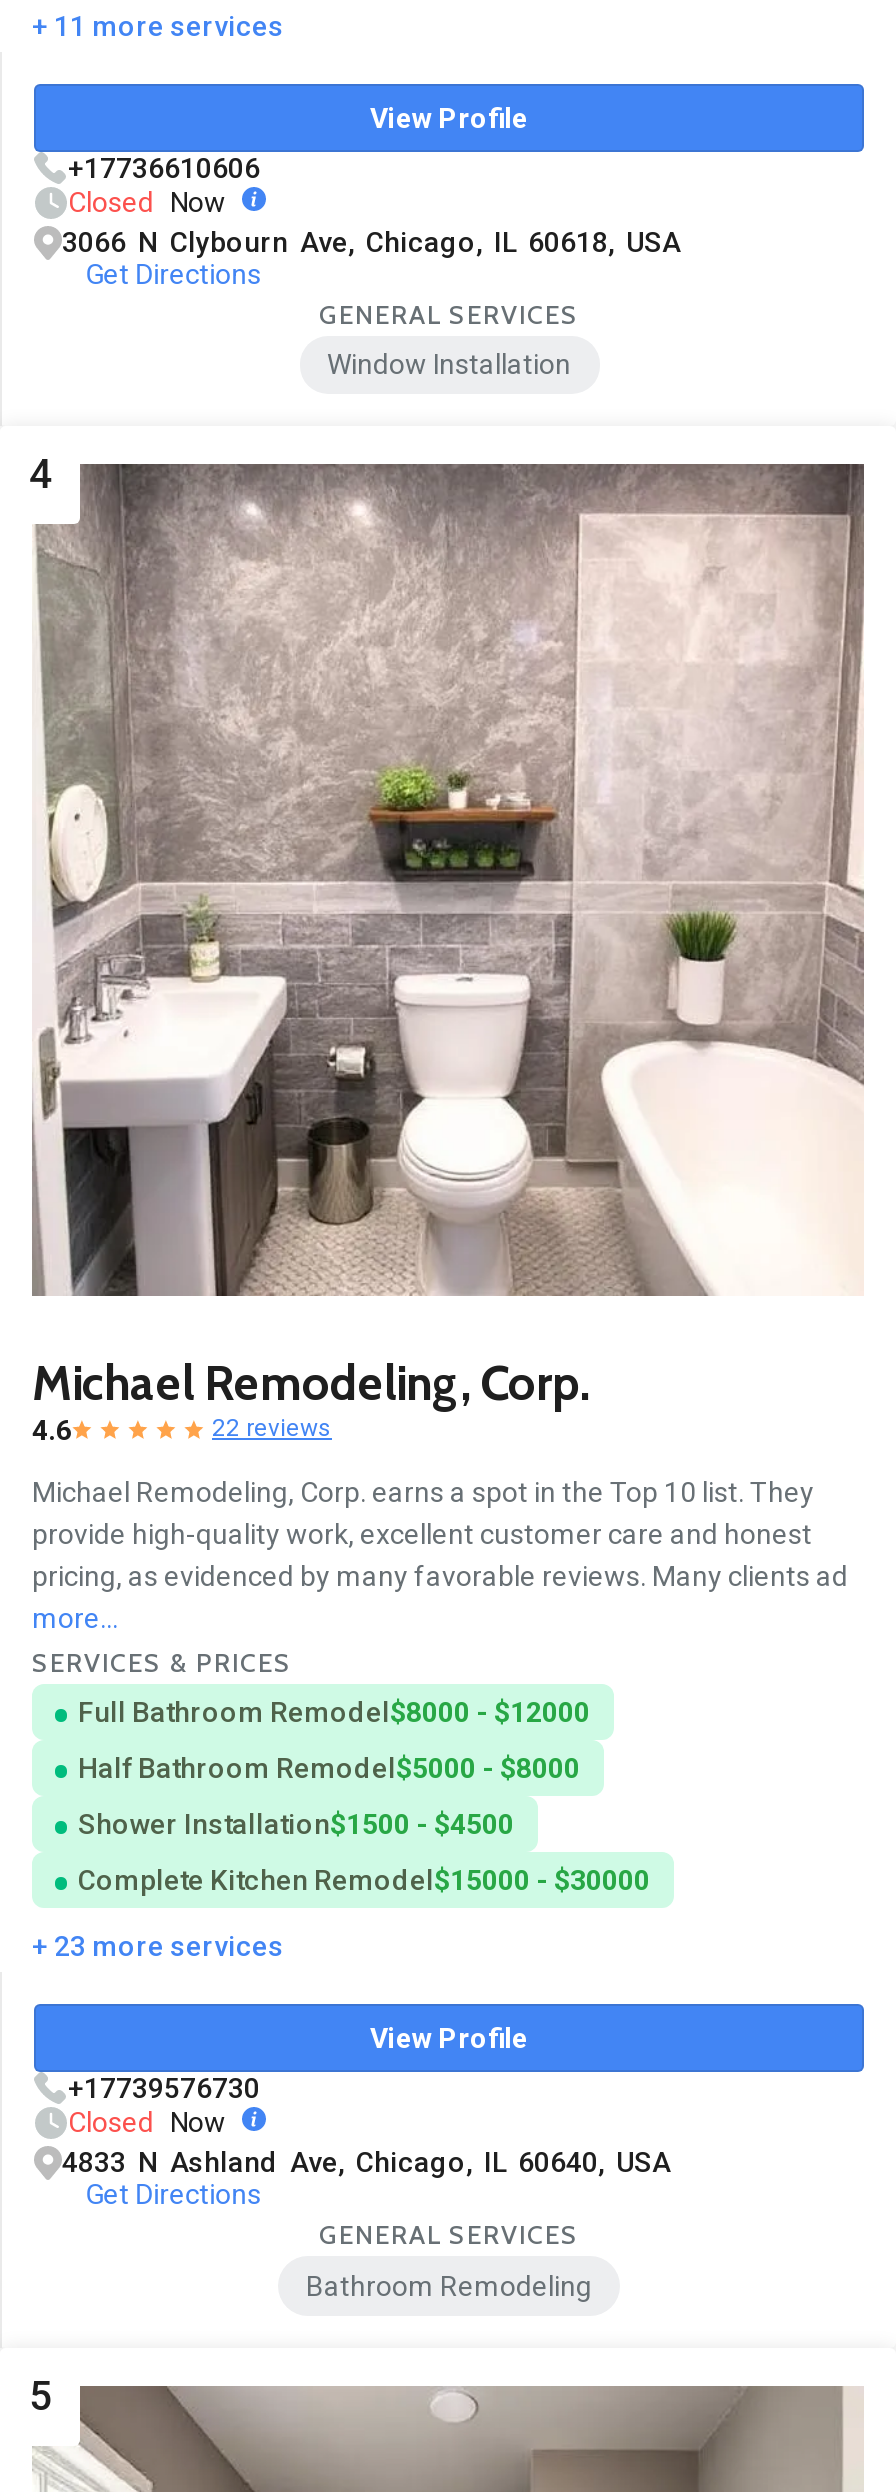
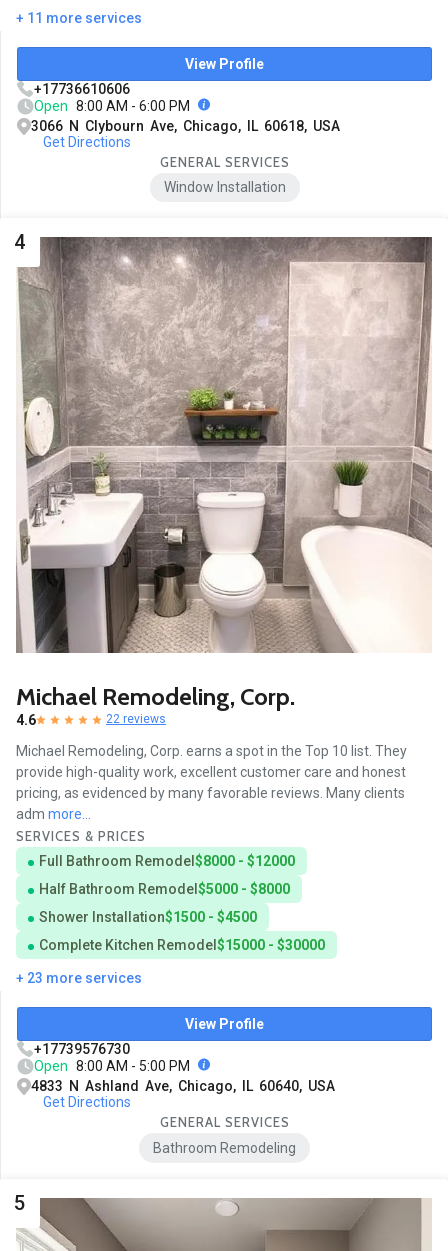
[68,185,226,217] Closed Now -> [34,98,190,114] Open 8:00 AM - 6:00 PM
[32,1561,848,1635] pricing, as evidenced by many favorable reviews. Many clients ad | more... -> [16,785,405,822] pricing, as evidenced by many favorable reviews. Many clients | adm more...
[68,2107,226,2139] Closed Now -> [34,1058,190,1074] Open 8:00 AM - 5:00 PM

